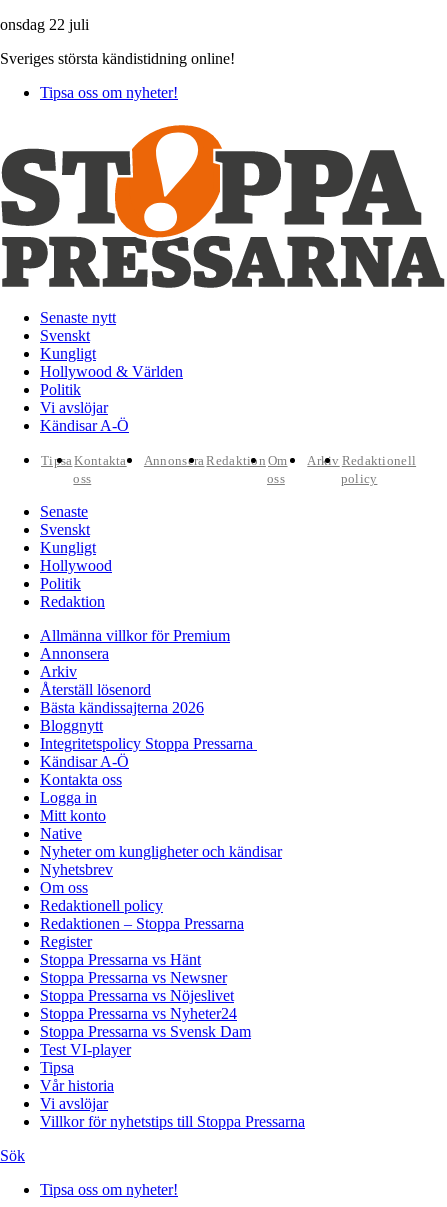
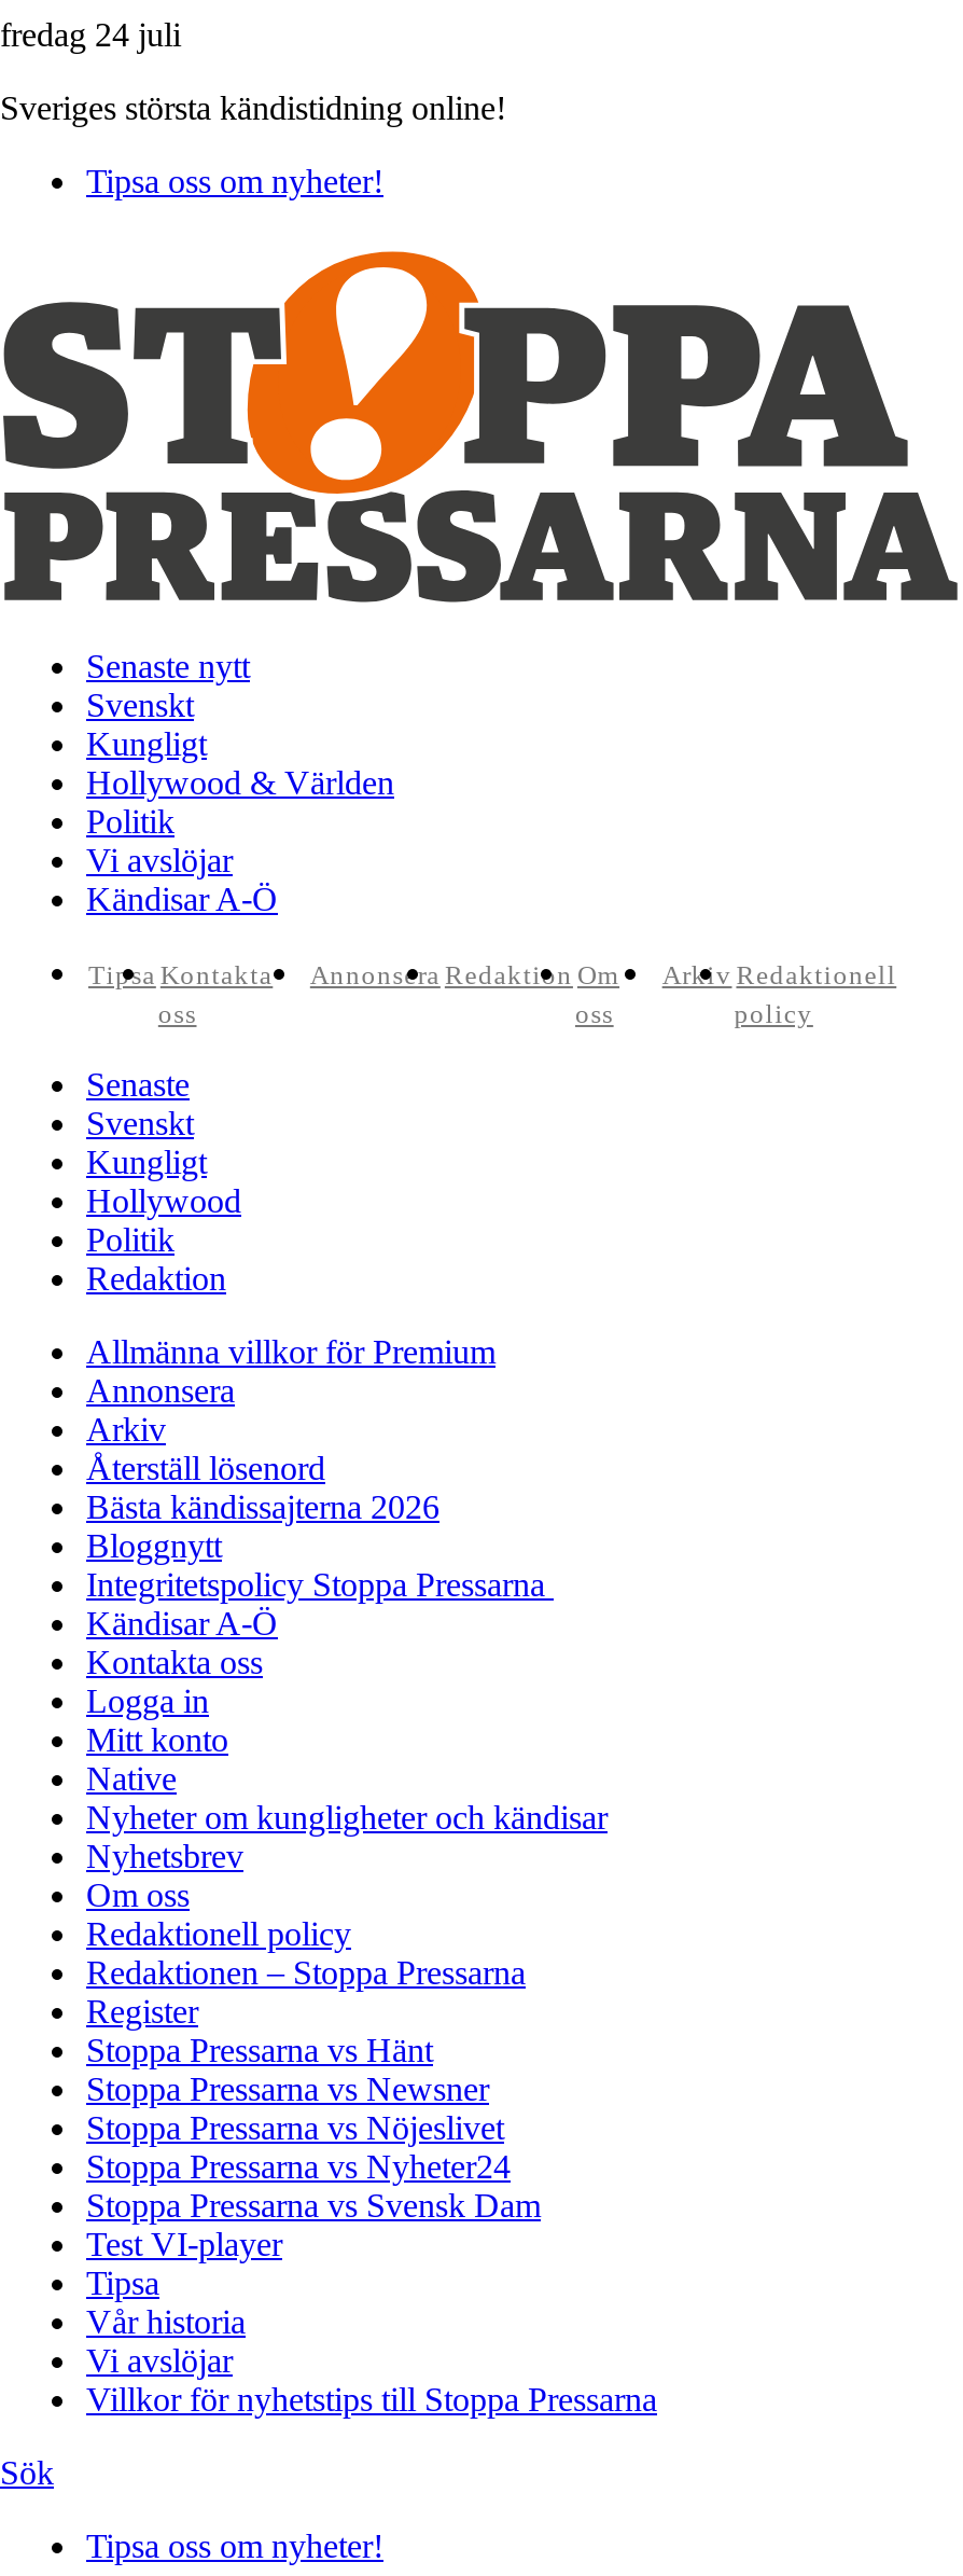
[0,16,89,33] onsdag 22 juli -> [0,16,181,53] fredag 24 juli

